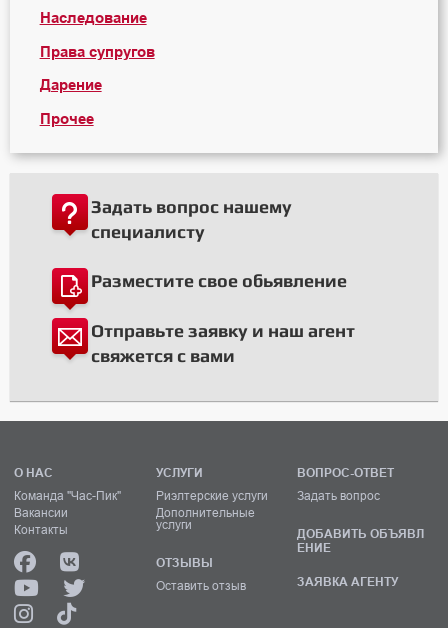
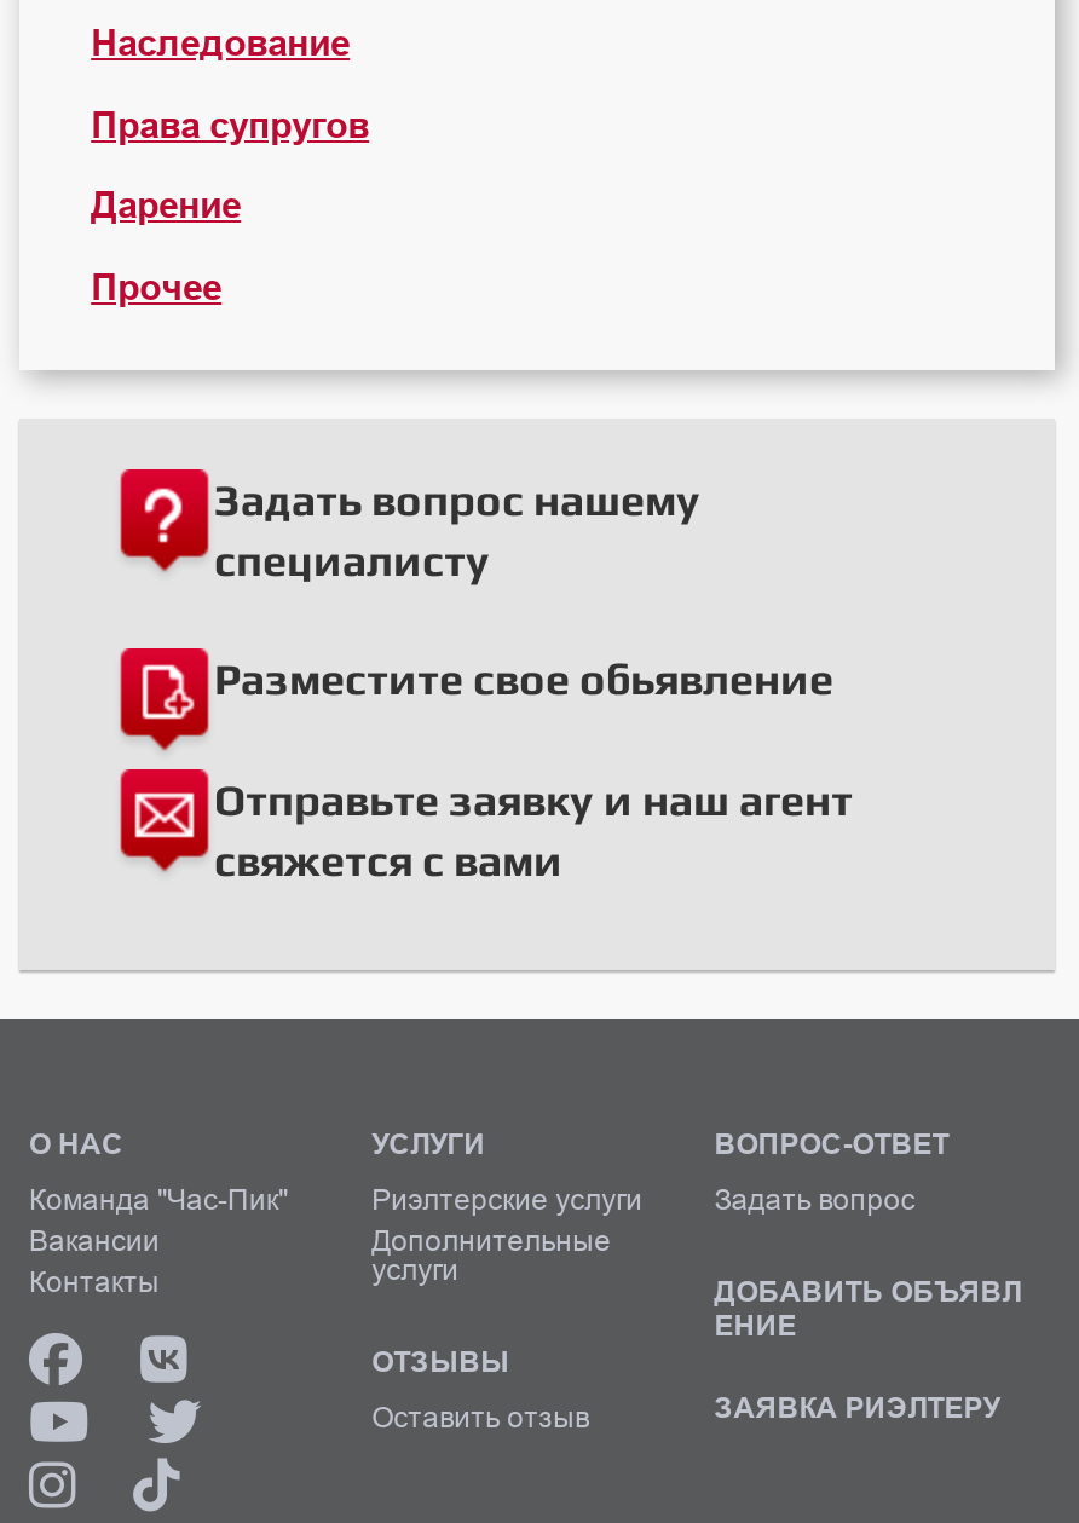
[297,574,398,589] ЗАЯВКА АГЕНТУ -> [714,1389,1000,1425] ЗАЯВКА РИЭЛТЕРУ

